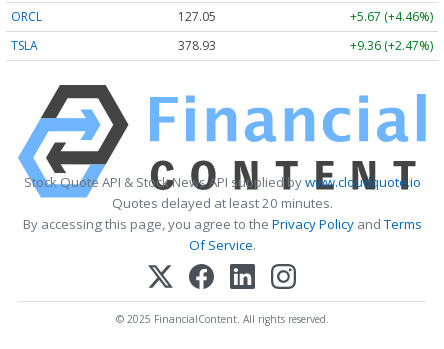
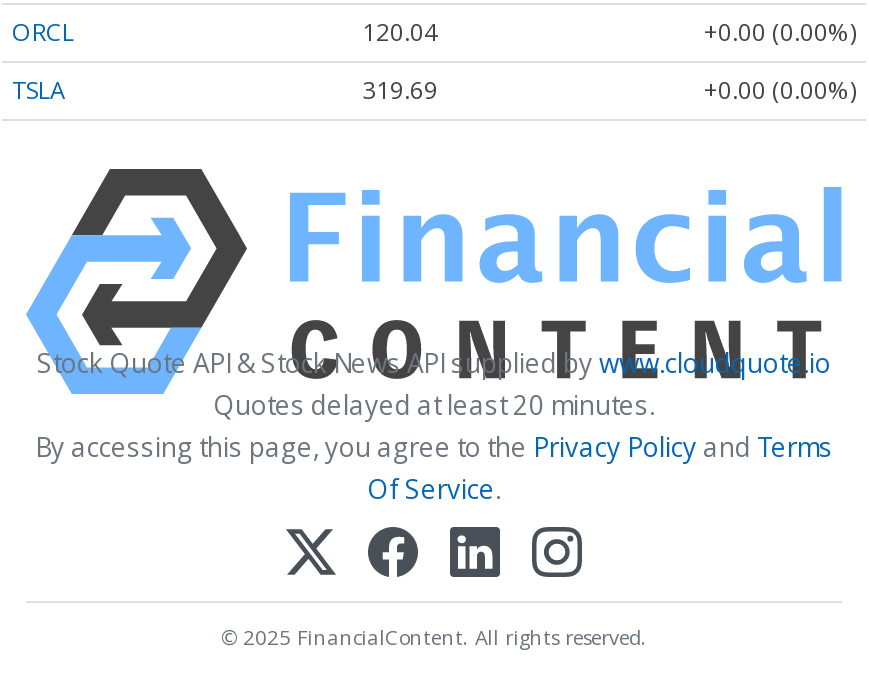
[178,8,216,25] 127.05 -> [362,16,438,50] 120.04
[350,8,433,25] +5.67 (+4.46%) -> [704,16,856,50] +0.00 (0.00%)
[178,37,216,54] 378.93 -> [362,74,438,108] 319.69
[350,37,433,54] +9.36 (+2.47%) -> [704,74,856,108] +0.00 (0.00%)

